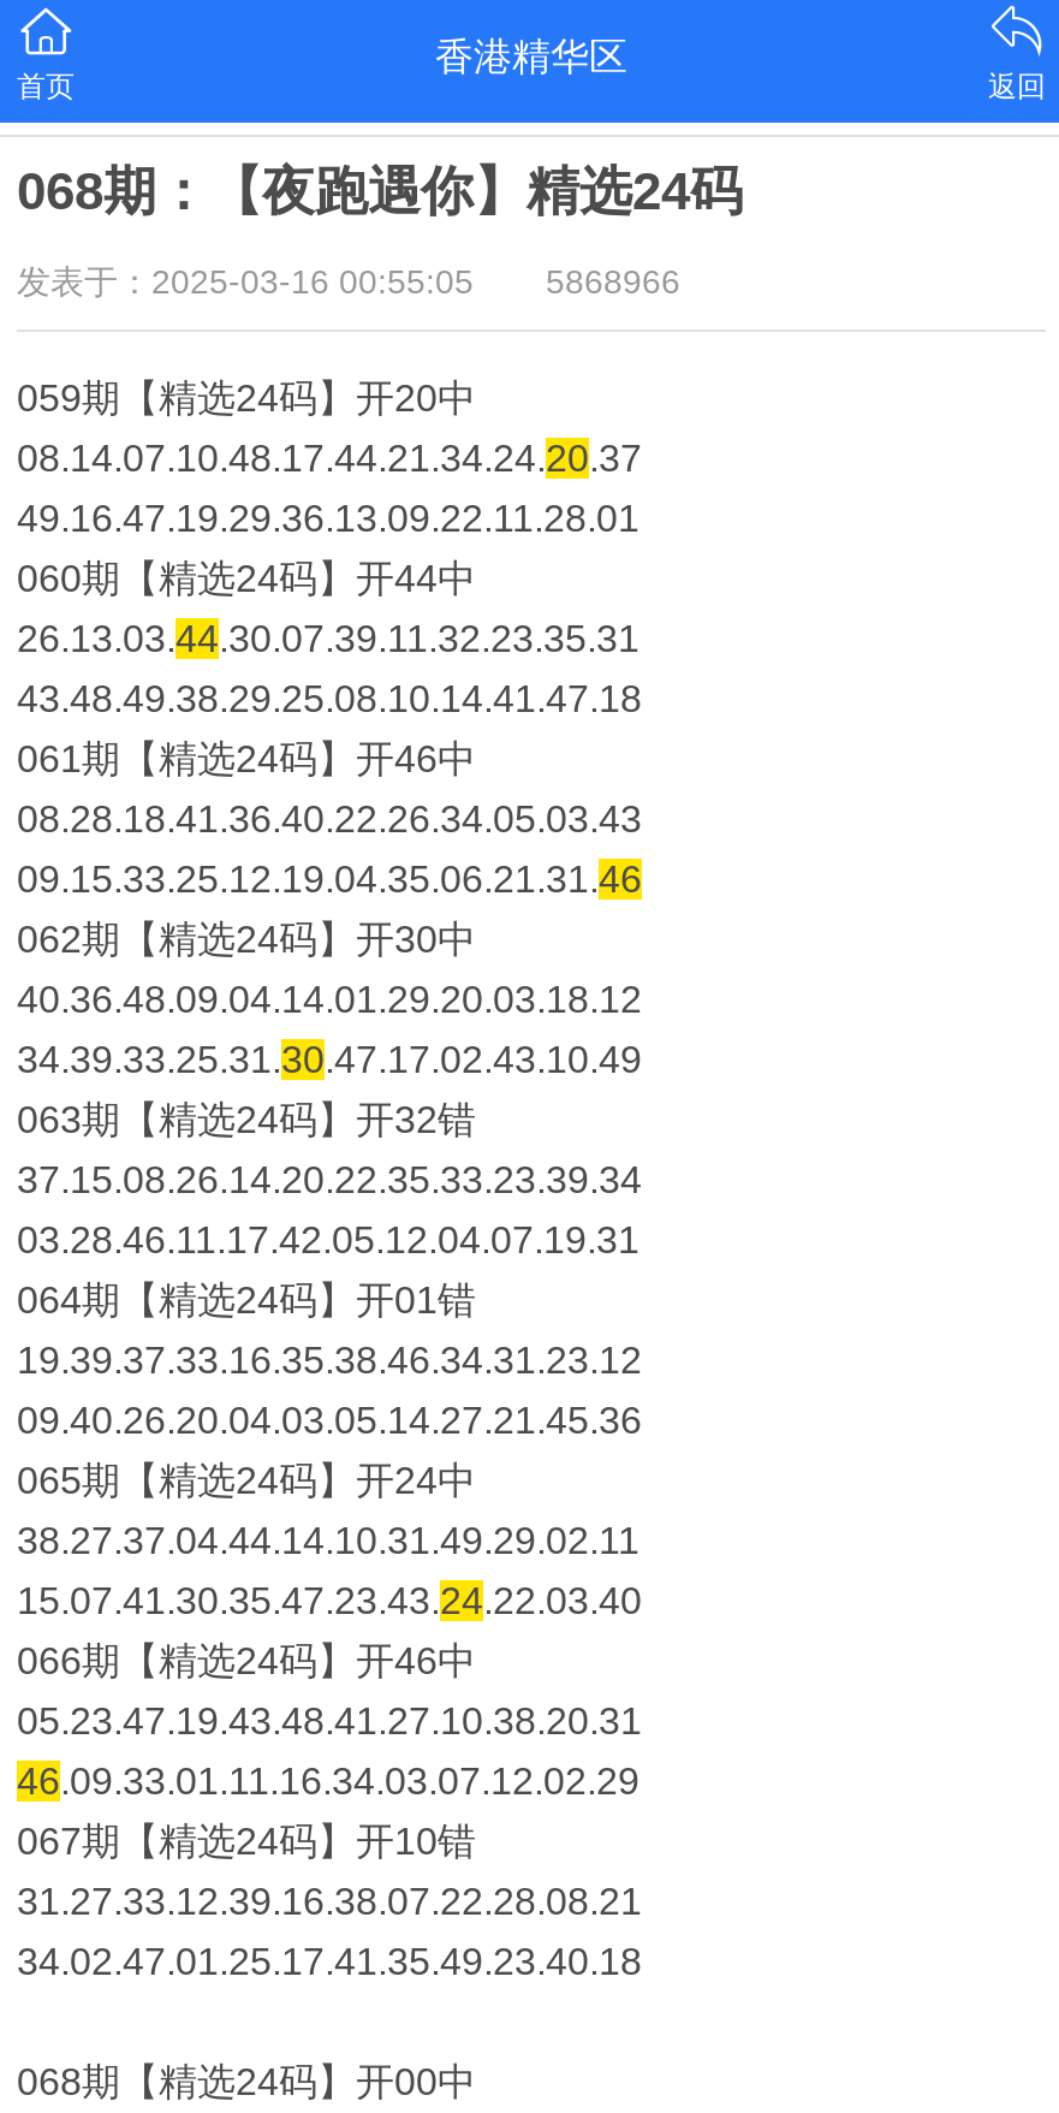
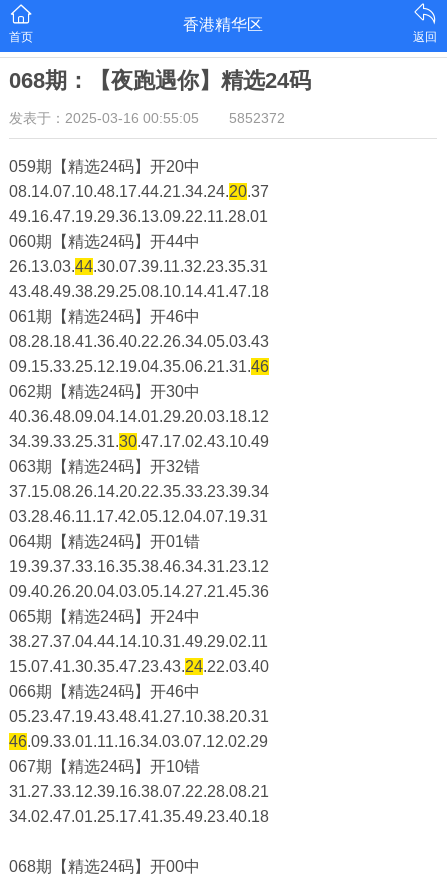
[17,262,680,301] 发表于：2025-03-16 00:55:05 5868966 -> [9,110,285,126] 发表于：2025-03-16 00:55:05 5852372

